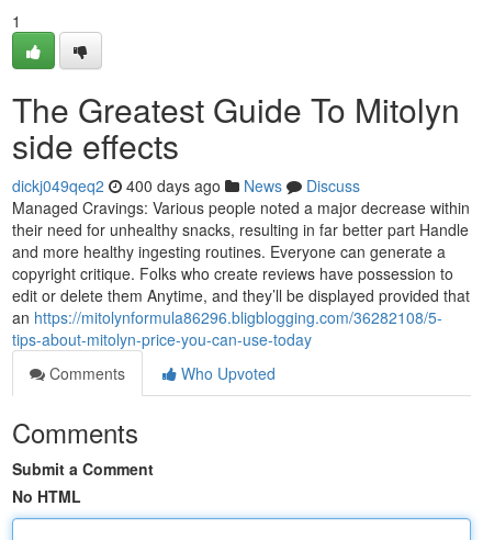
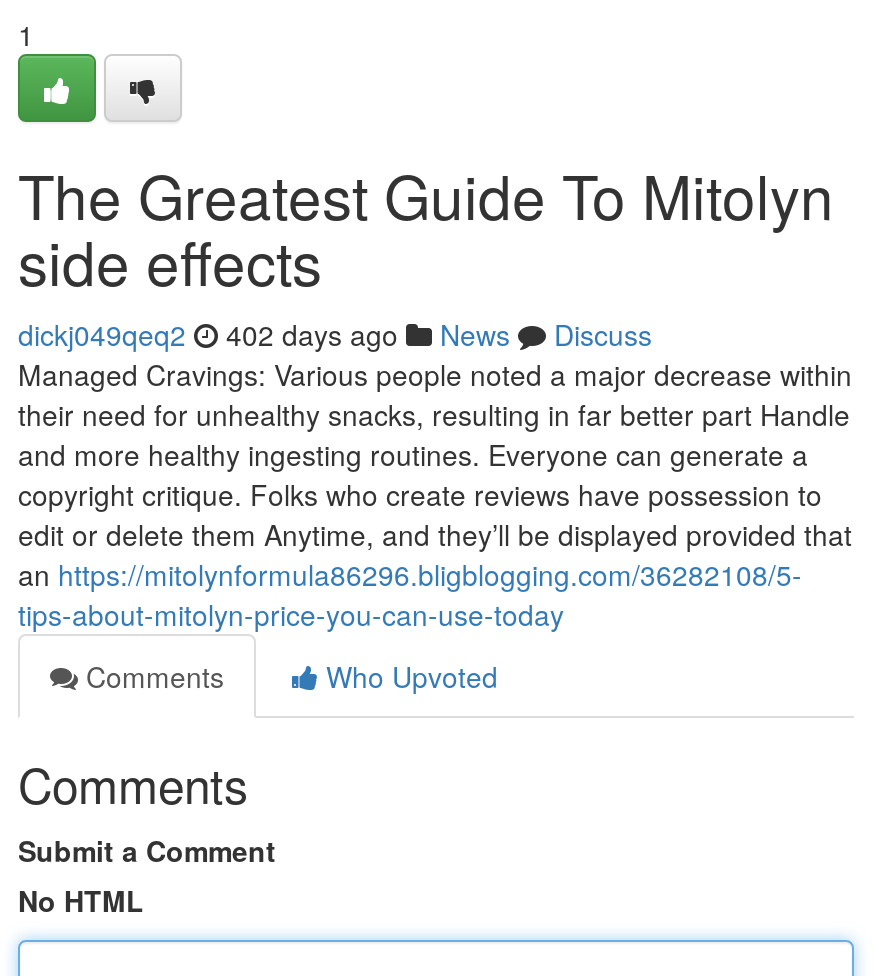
[12,175,360,196] dickj049qeq2 400 days ago News Discuss -> [18,314,652,354] dickj049qeq2 402 days ago News Discuss

